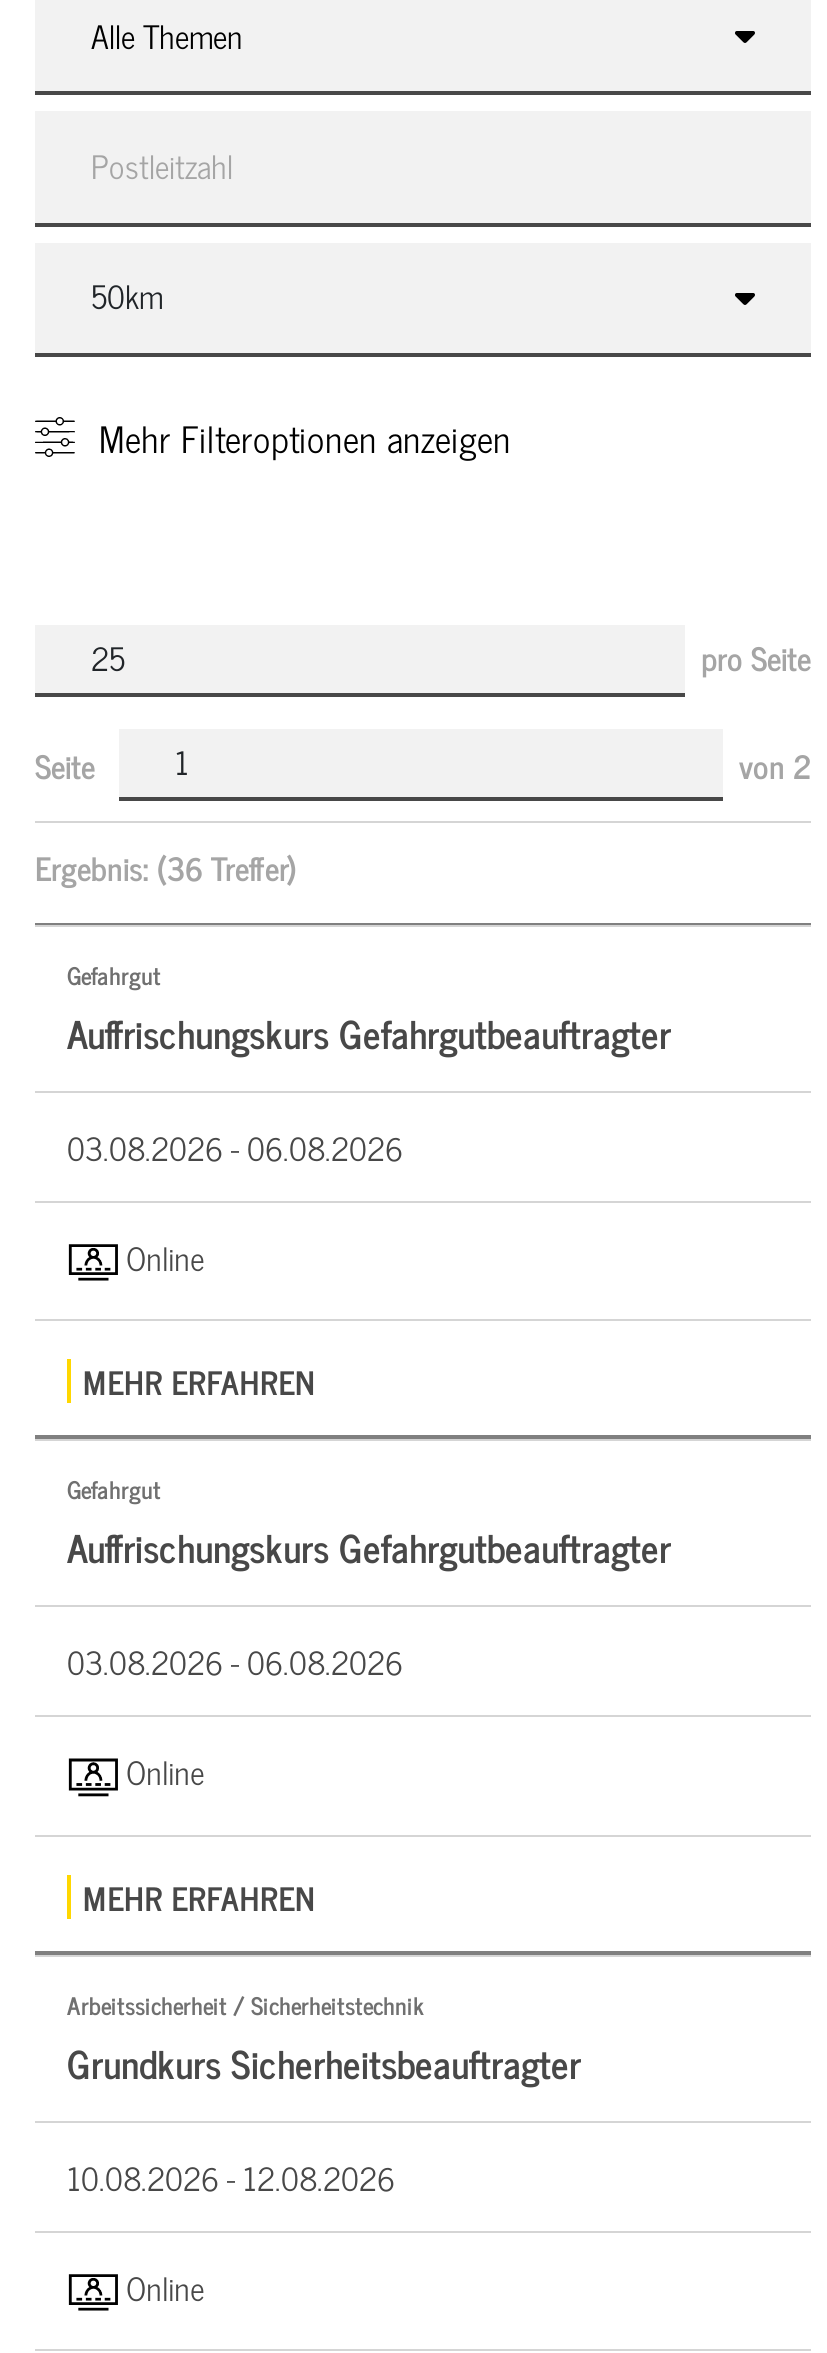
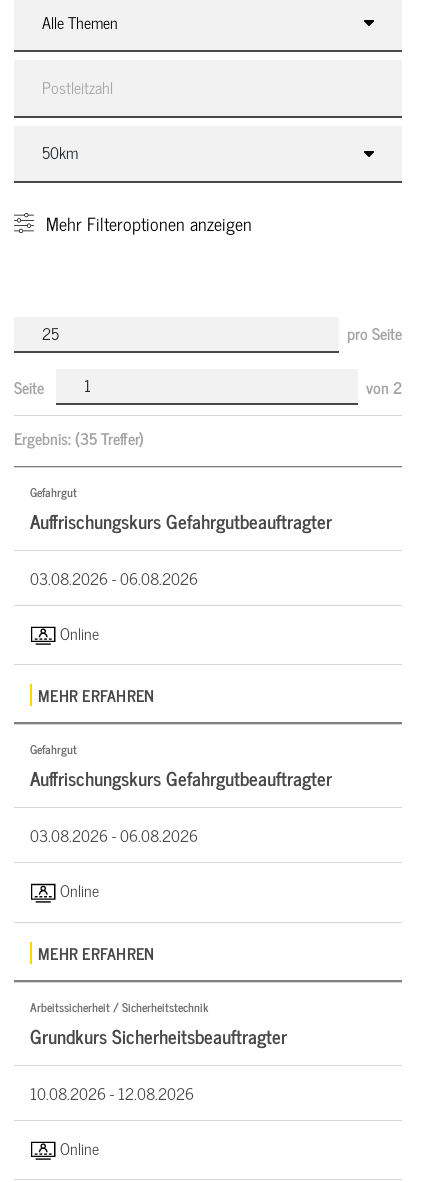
[35,840,297,892] Ergebnis: (36 Treffer) -> [14,425,144,451] Ergebnis: (35 Treffer)

